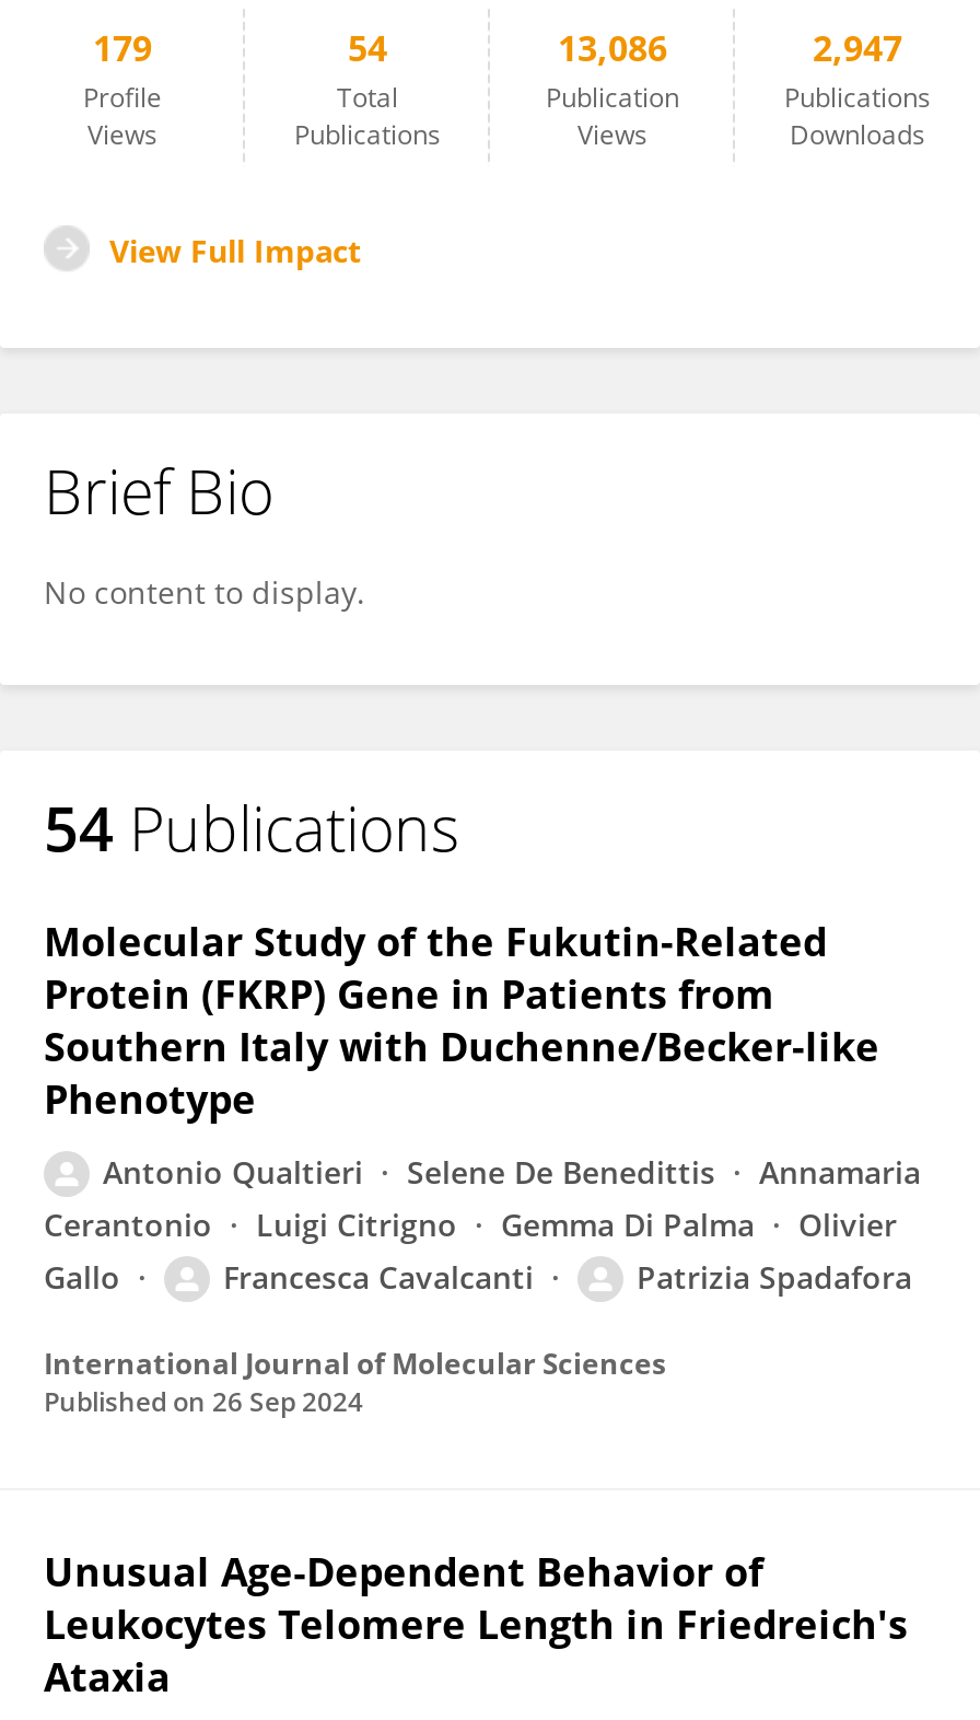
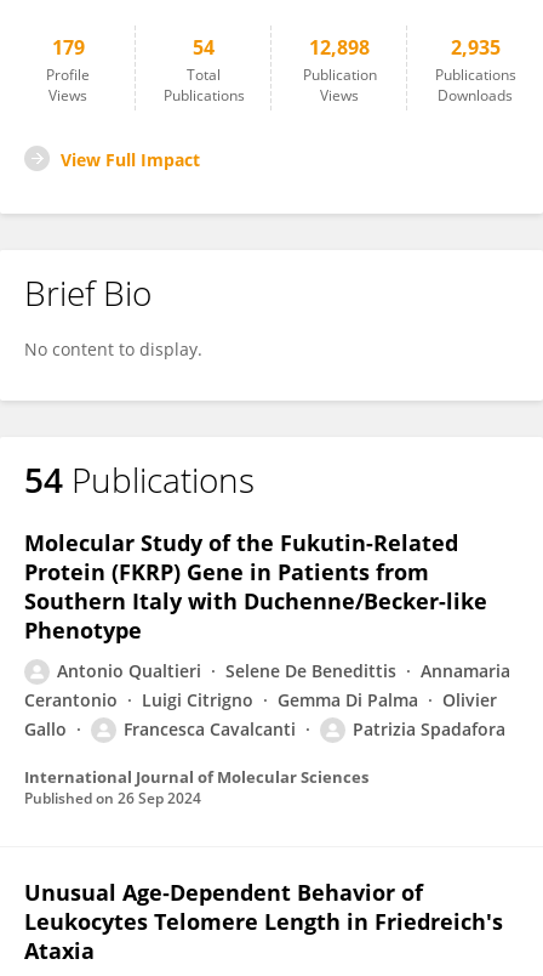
[558,24,667,72] 13,086 -> [309,34,370,61] 12,898
[813,24,902,72] 2,947 -> [450,34,500,61] 2,935

